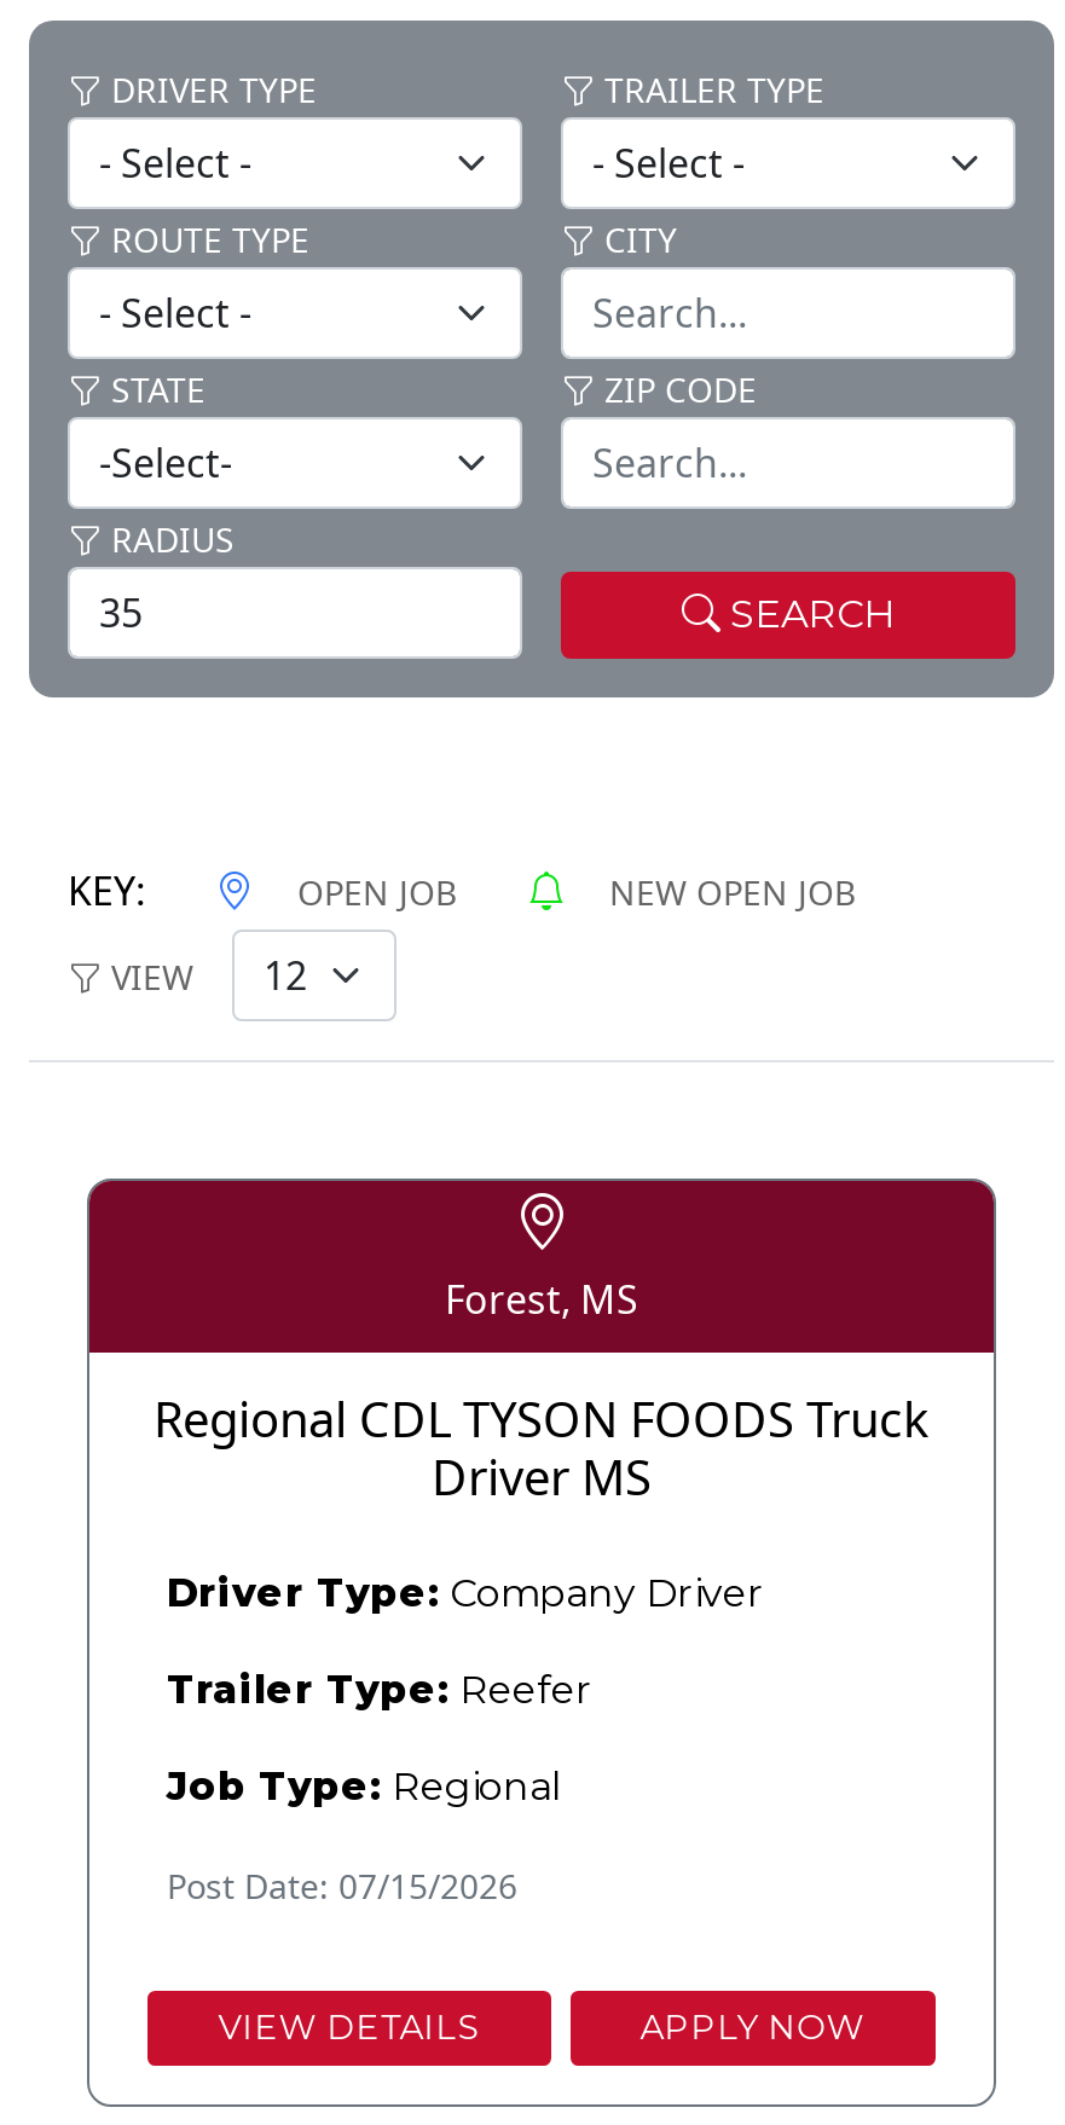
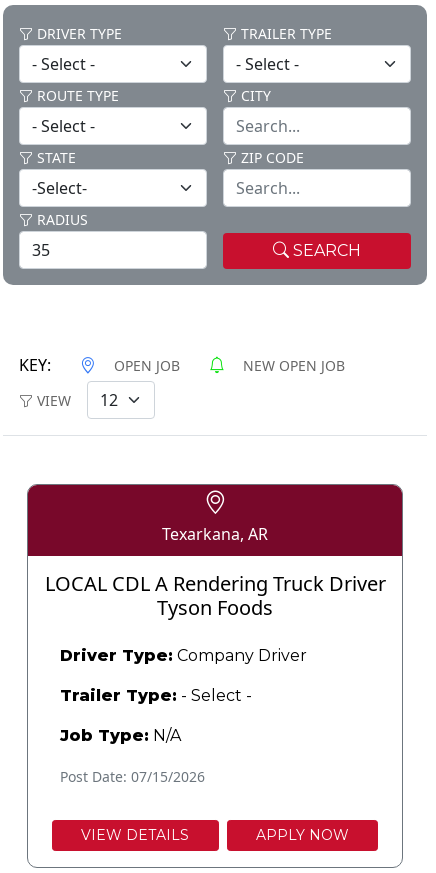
[445,1273,638,1326] Forest, MS -> [162,523,268,545] Texarkana, AR
[154,1386,930,1510] Regional CDL TYSON FOODS Truck | Driver MS -> [44,570,385,621] LOCAL CDL A Rendering Truck Driver | Tyson Foods
[167,1667,592,1713] Trailer Type: Reefer -> [60,686,252,705] Trailer Type: - Select -
[167,1764,563,1810] Job Type: Regional -> [60,726,181,745] Job Type: N/A

